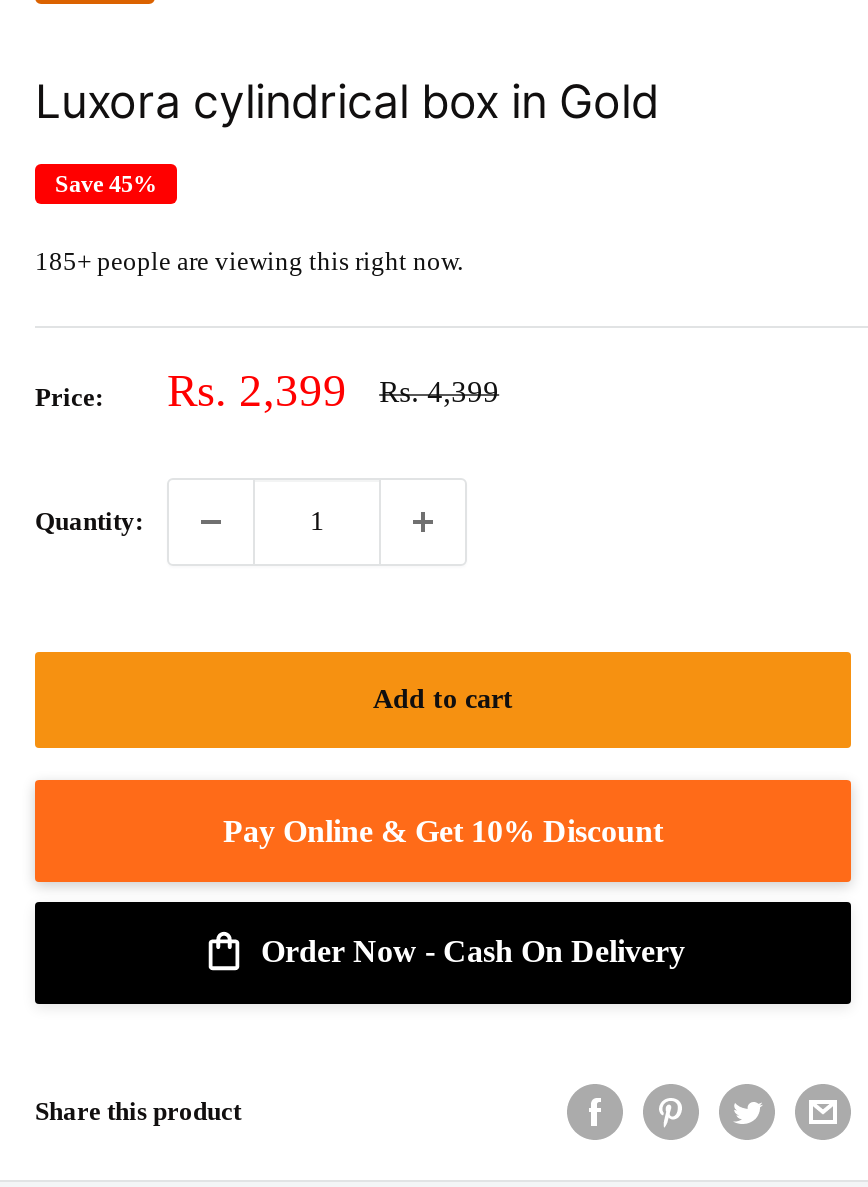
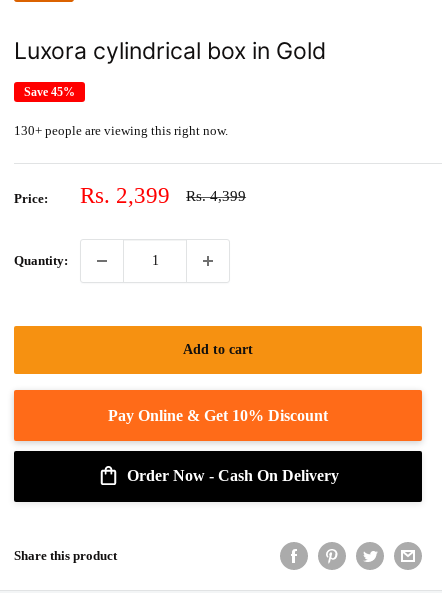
[35,247,463,277] 185+ people are viewing this right now. -> [14,123,228,138] 130+ people are viewing this right now.

